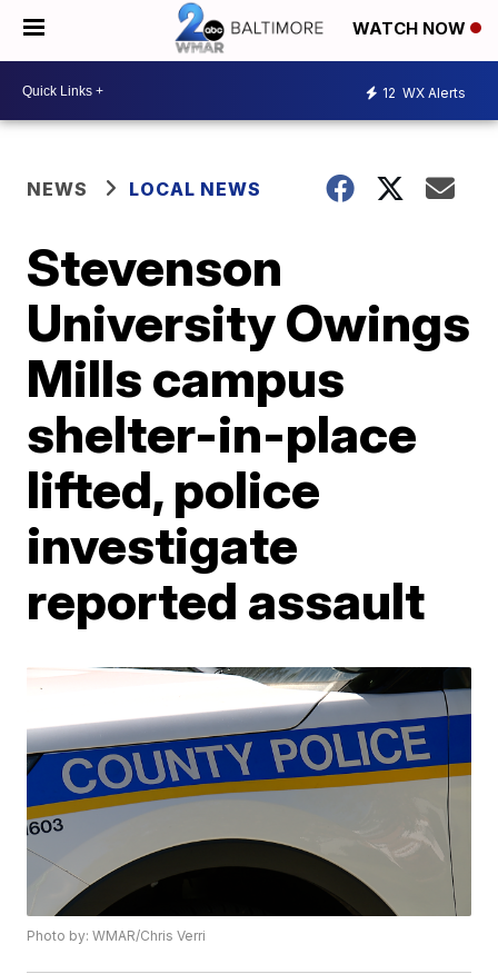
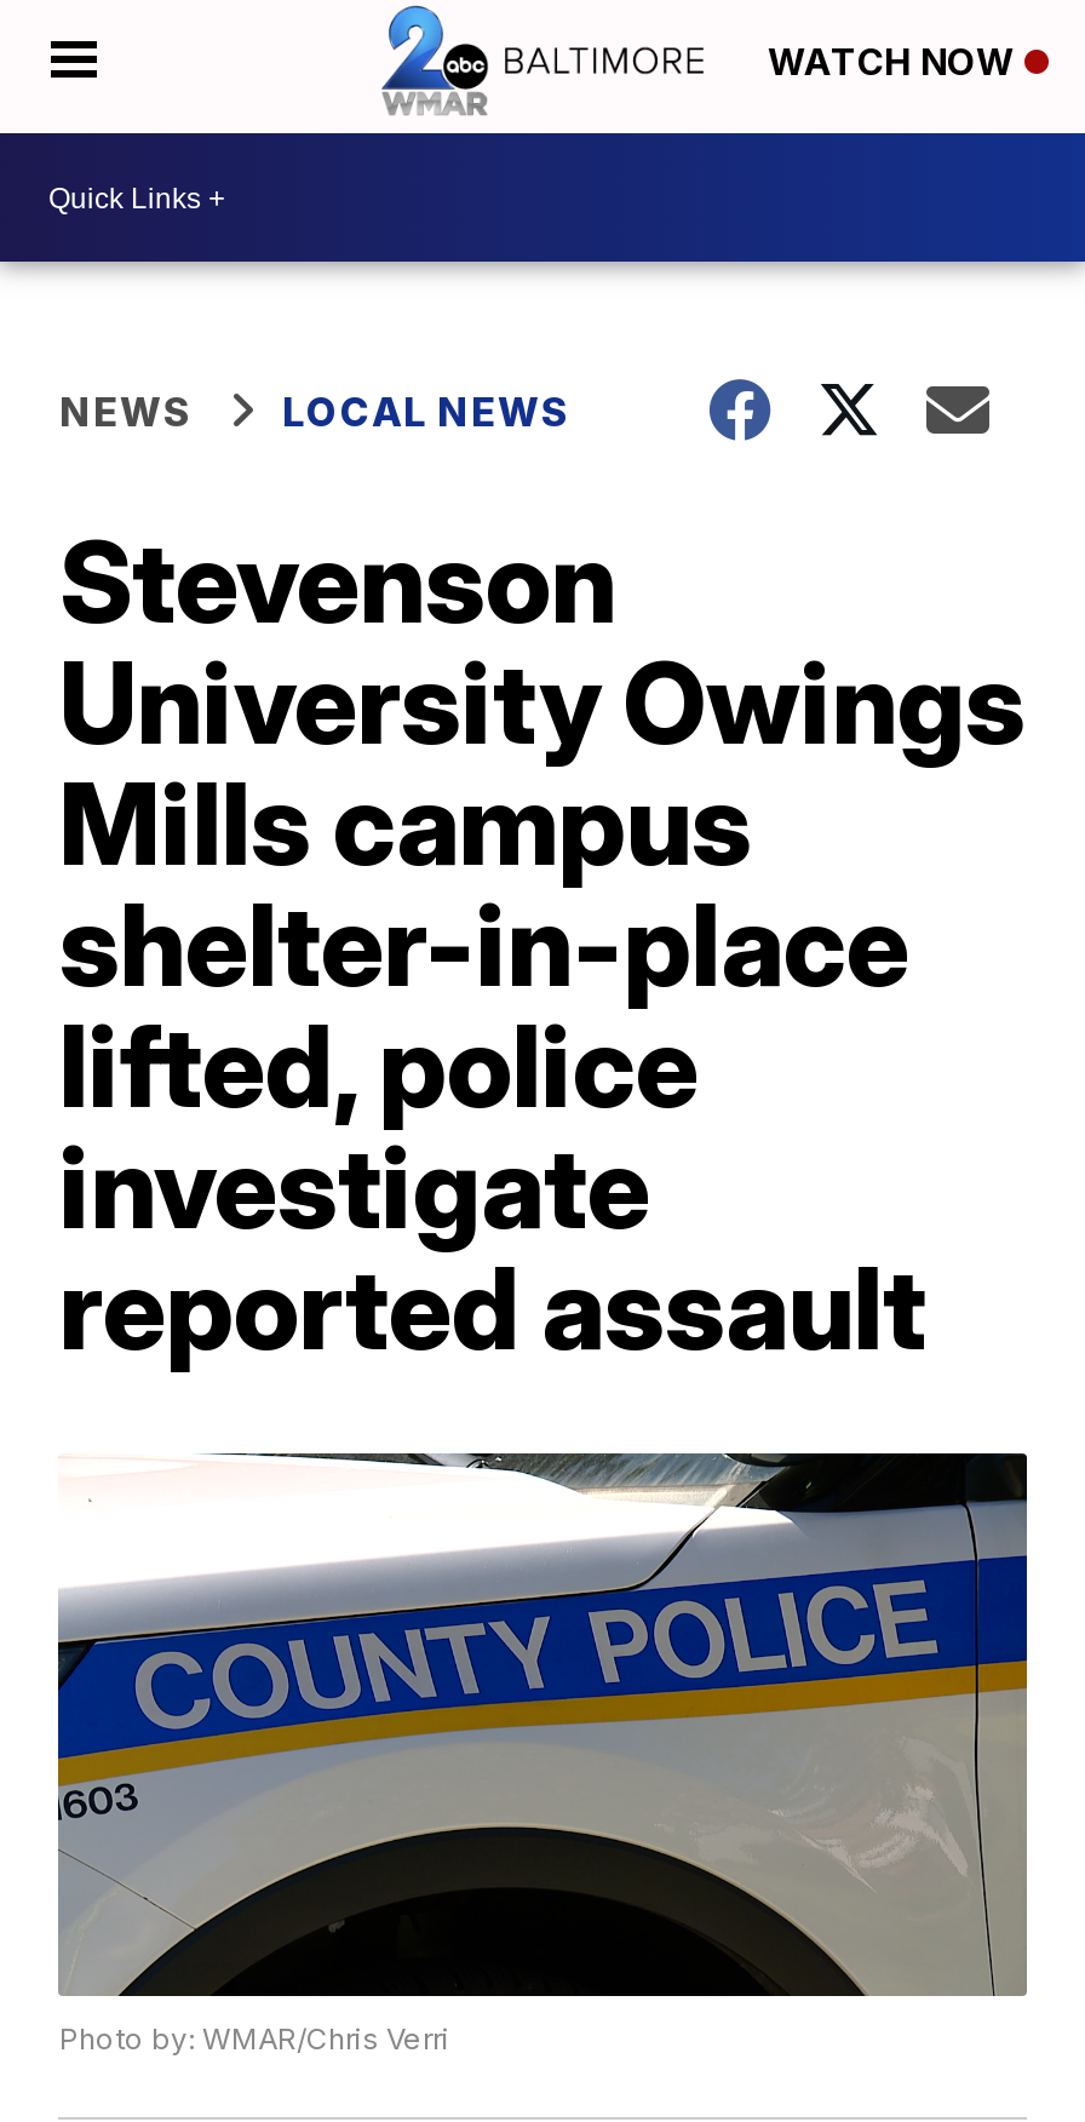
[382,84,466,101] 12 WX Alerts -> none

